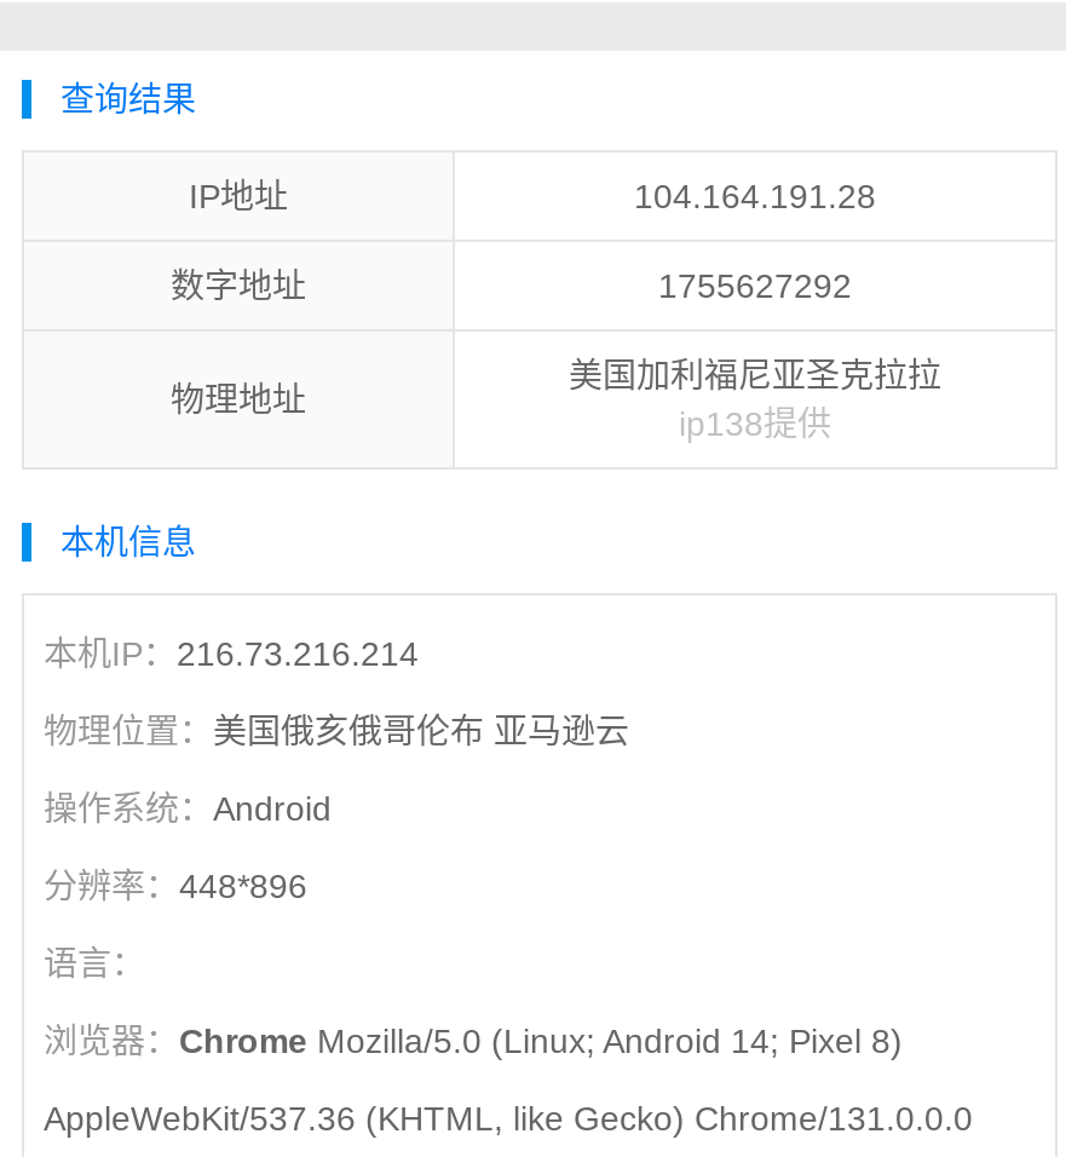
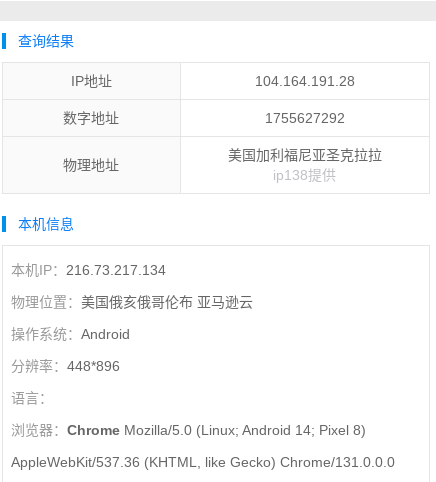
[44,635,419,674] 本机IP：216.73.216.214 -> [11,262,166,278] 本机IP：216.73.217.134

